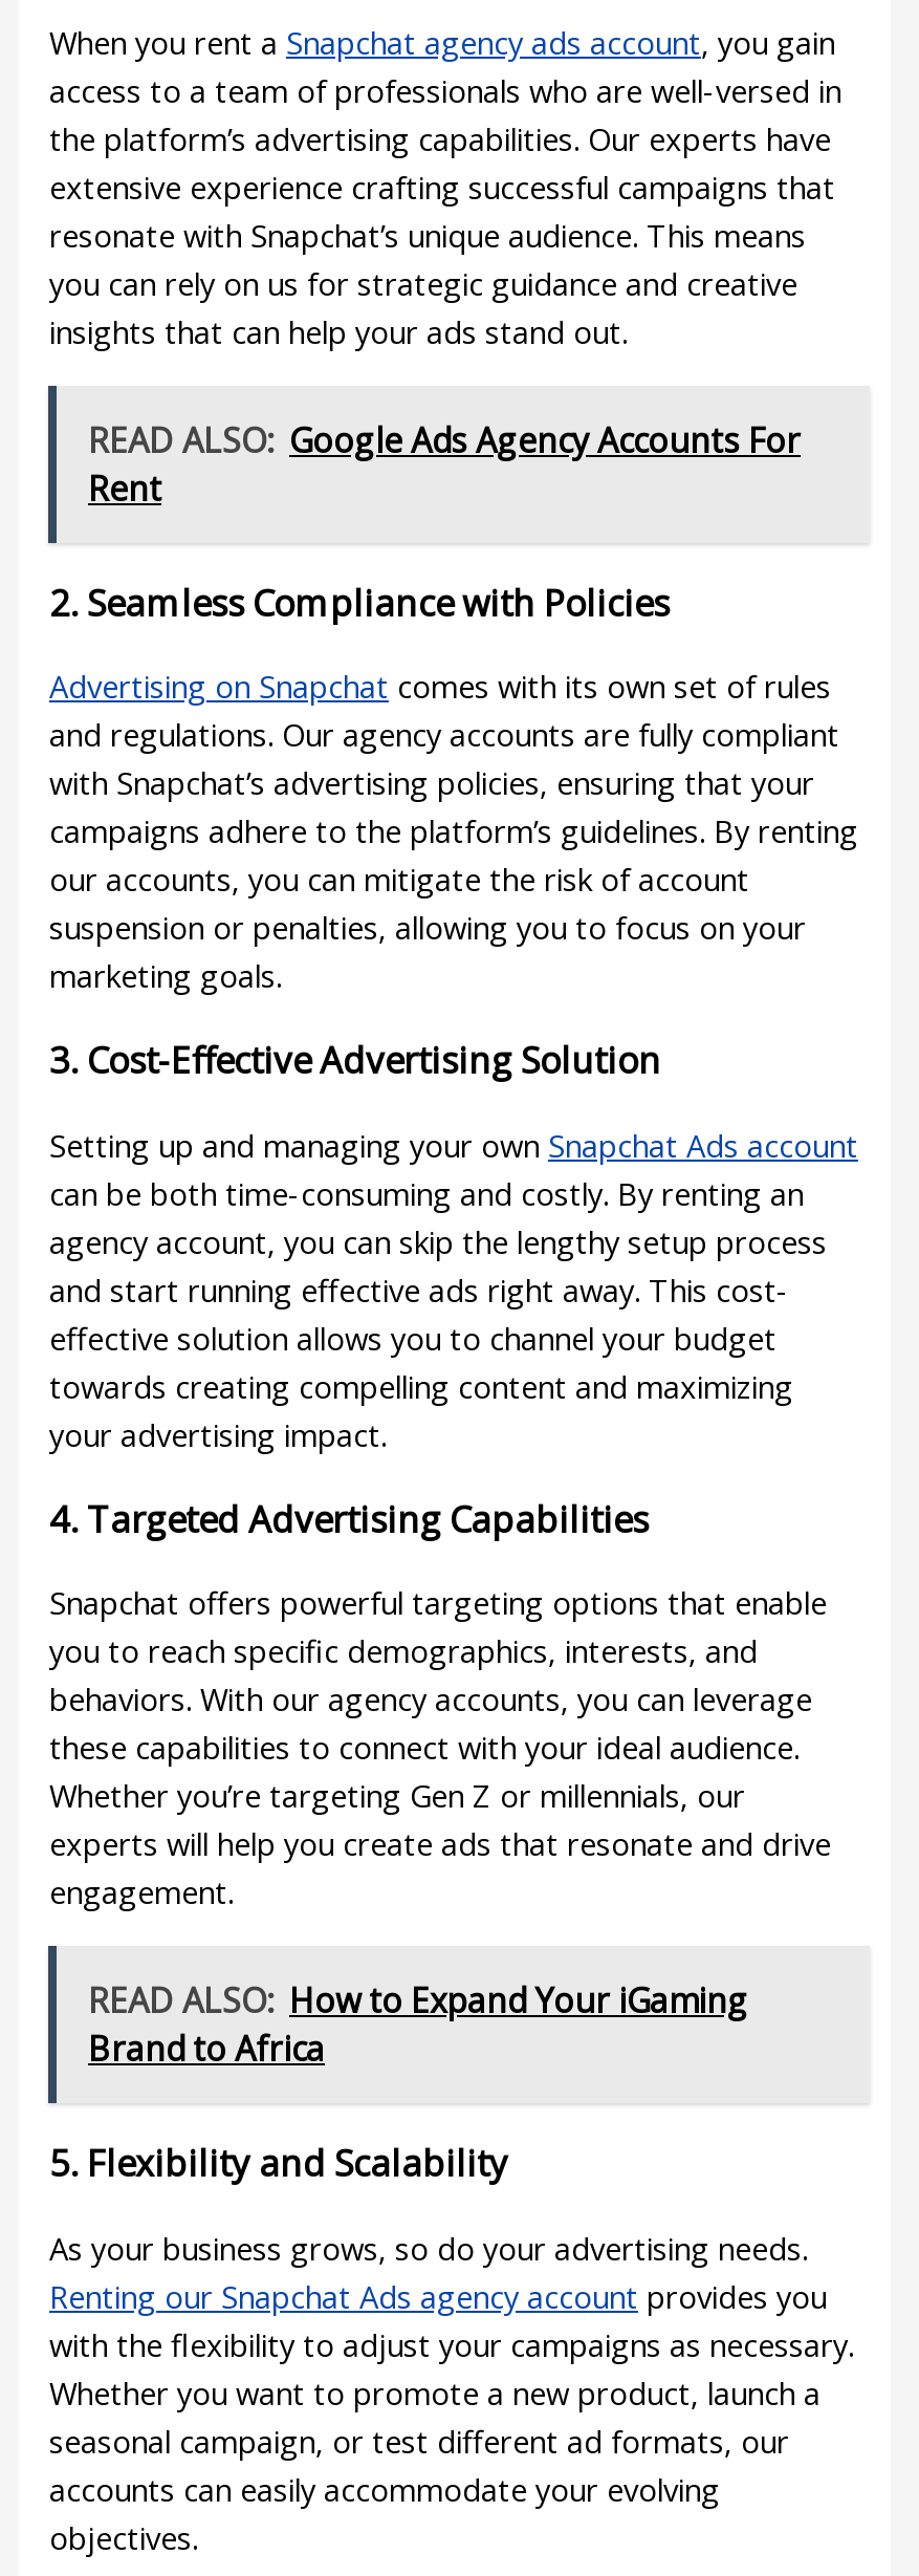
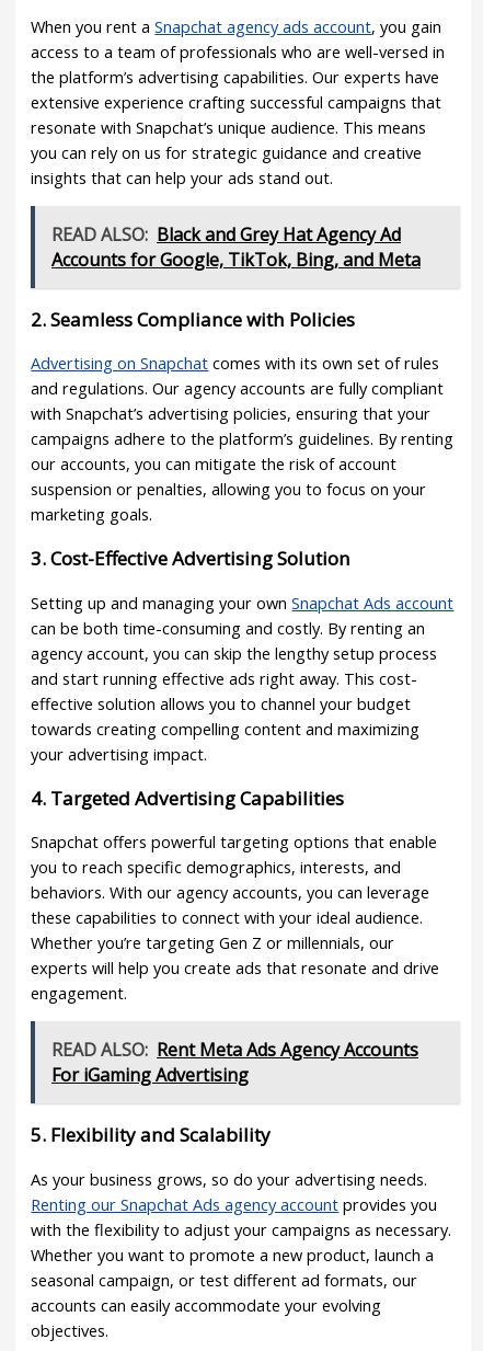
[88,417,801,511] READ ALSO: Google Ads Agency Accounts For | Rent -> [51,222,421,271] READ ALSO: Black and Grey Hat Agency Ad | Accounts for Google, TikTok, Bing, and Meta
[88,1977,748,2071] READ ALSO: How to Expand Your iGaming | Brand to Africa -> [51,1037,418,1087] READ ALSO: Rent Meta Ads Agency Accounts | For iGaming Advertising

